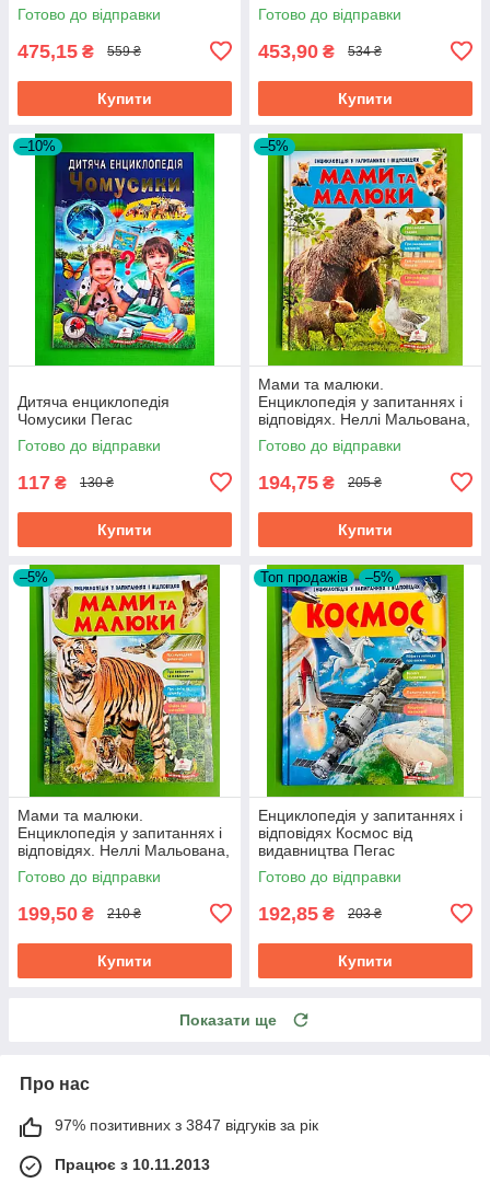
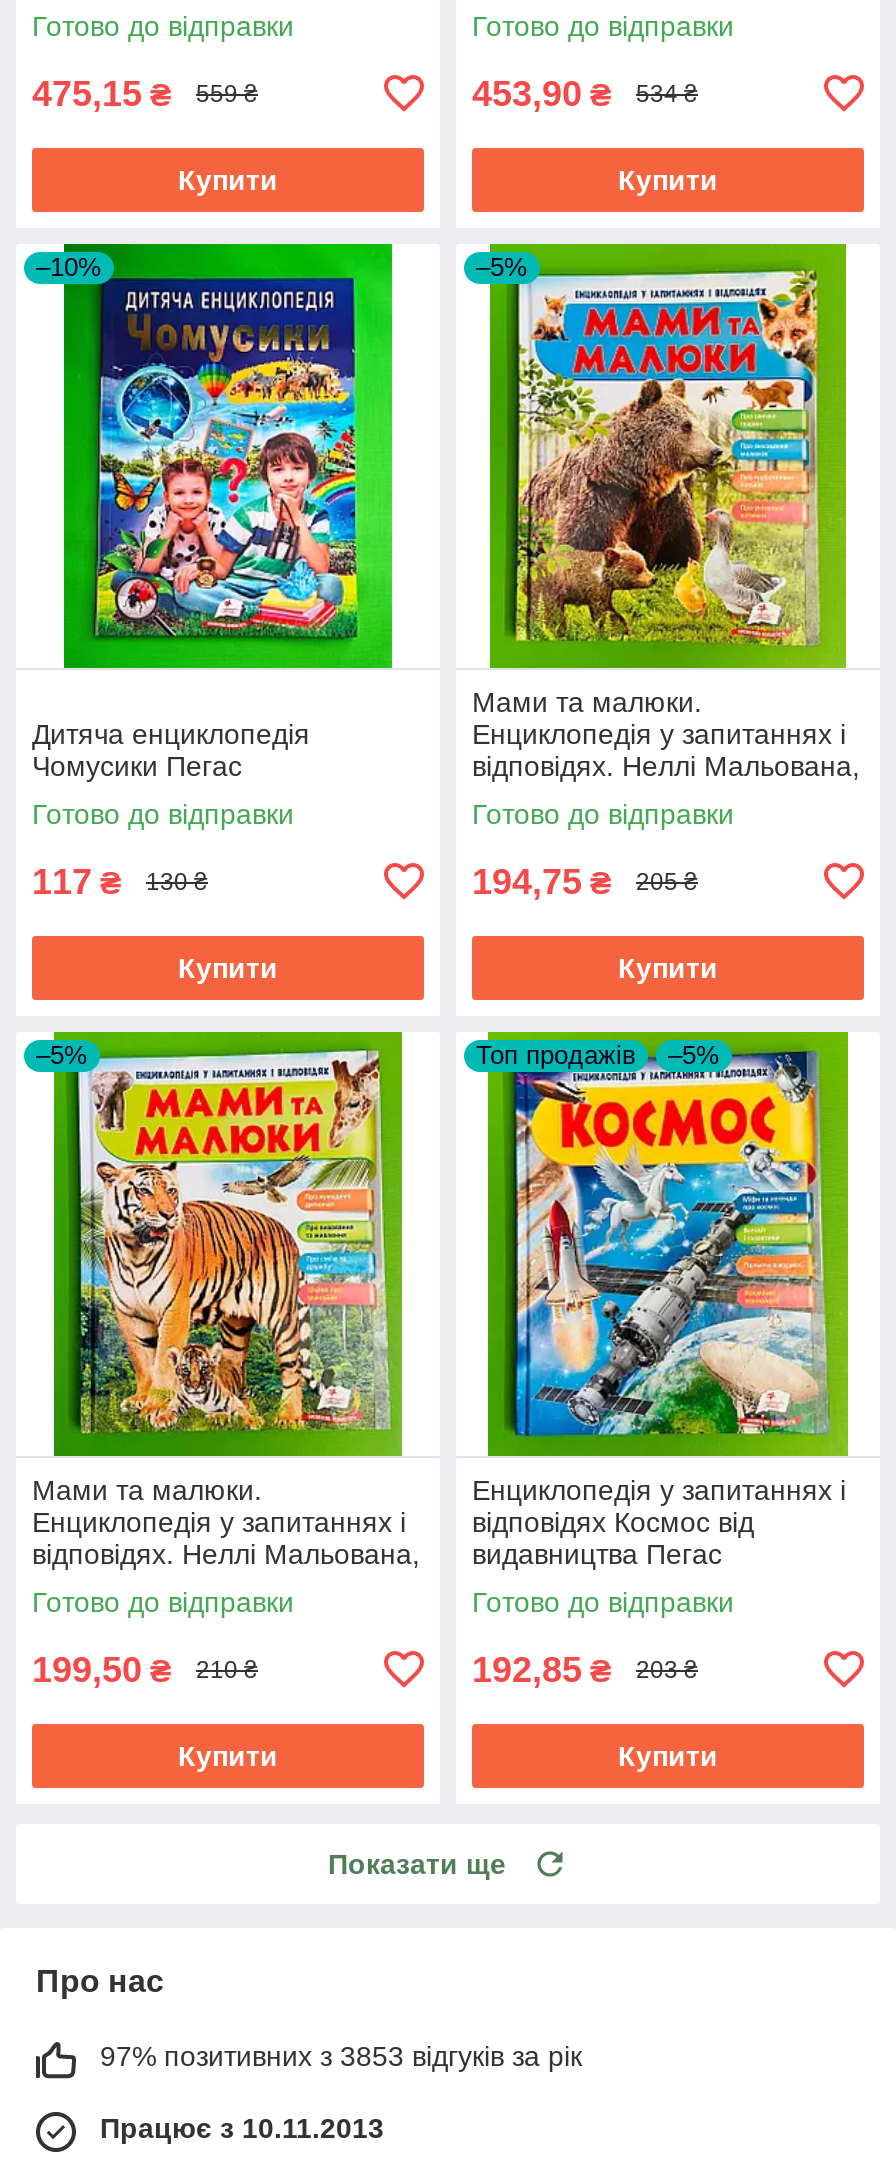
[55,1116,318,1134] 97% позитивних з 3847 відгуків за рік -> [100,2040,582,2072] 97% позитивних з 3853 відгуків за рік

